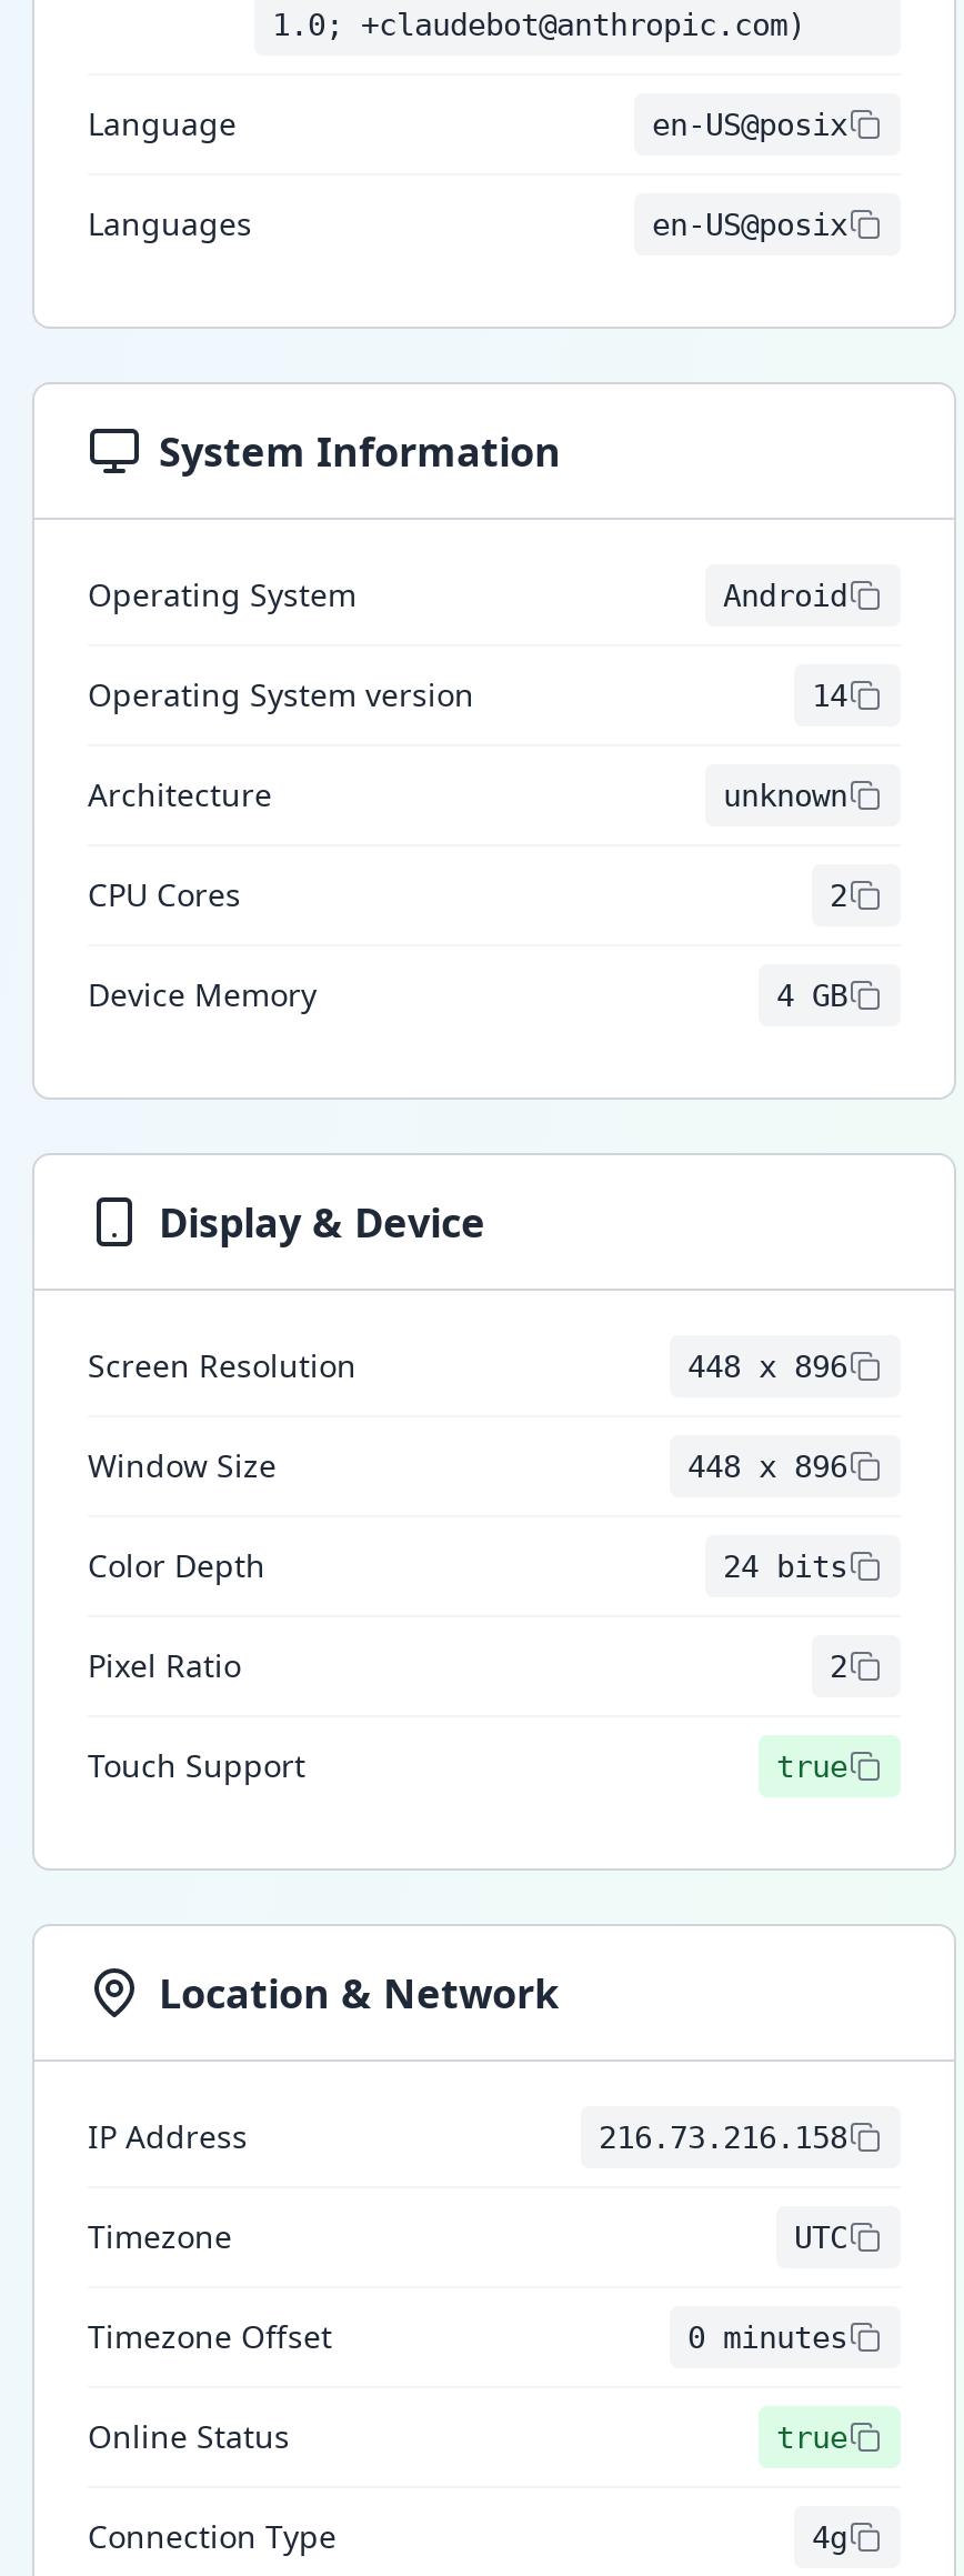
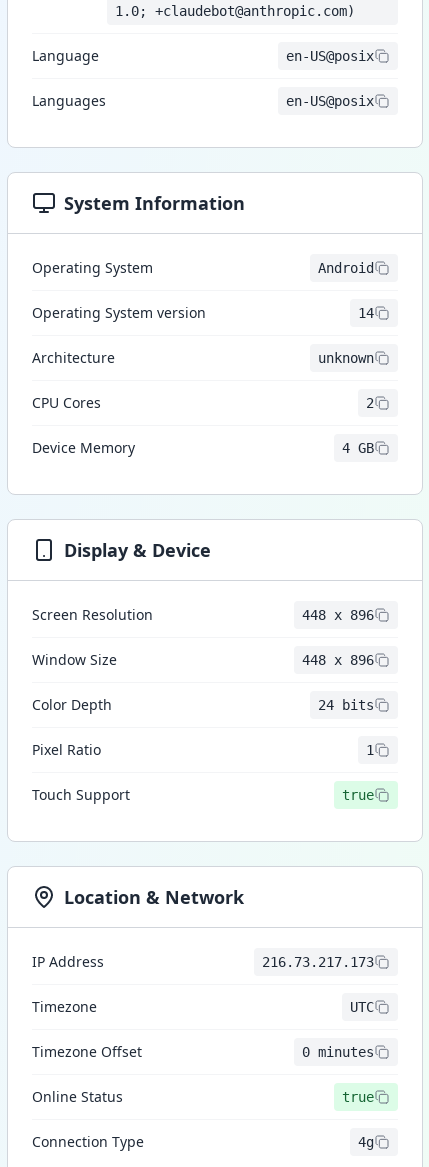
[830,1648,847,1684] 2 -> [366,742,374,758] 1
[599,2119,847,2155] 216.73.216.158 -> [262,954,374,970] 216.73.217.173

